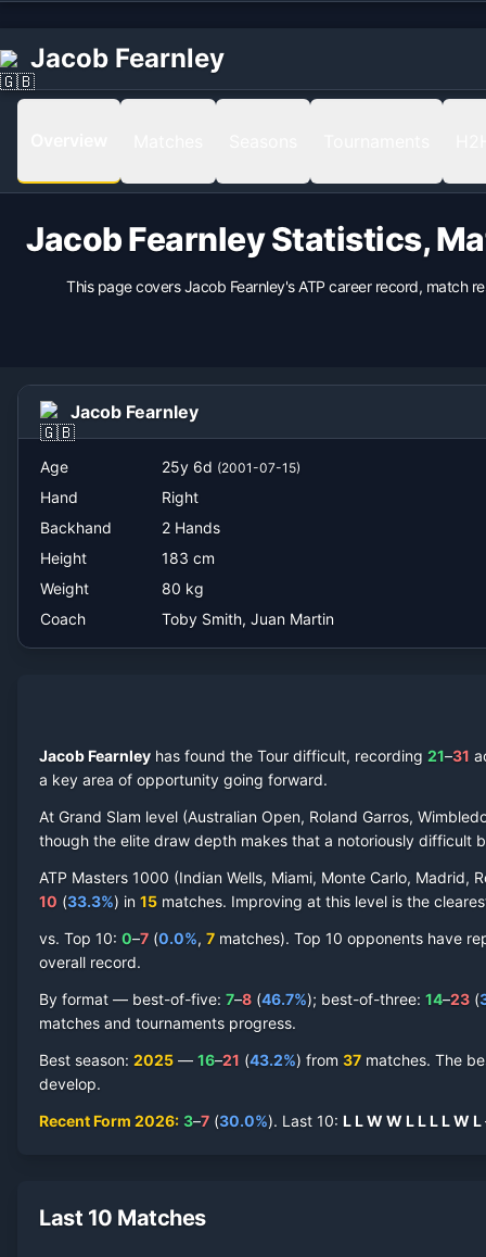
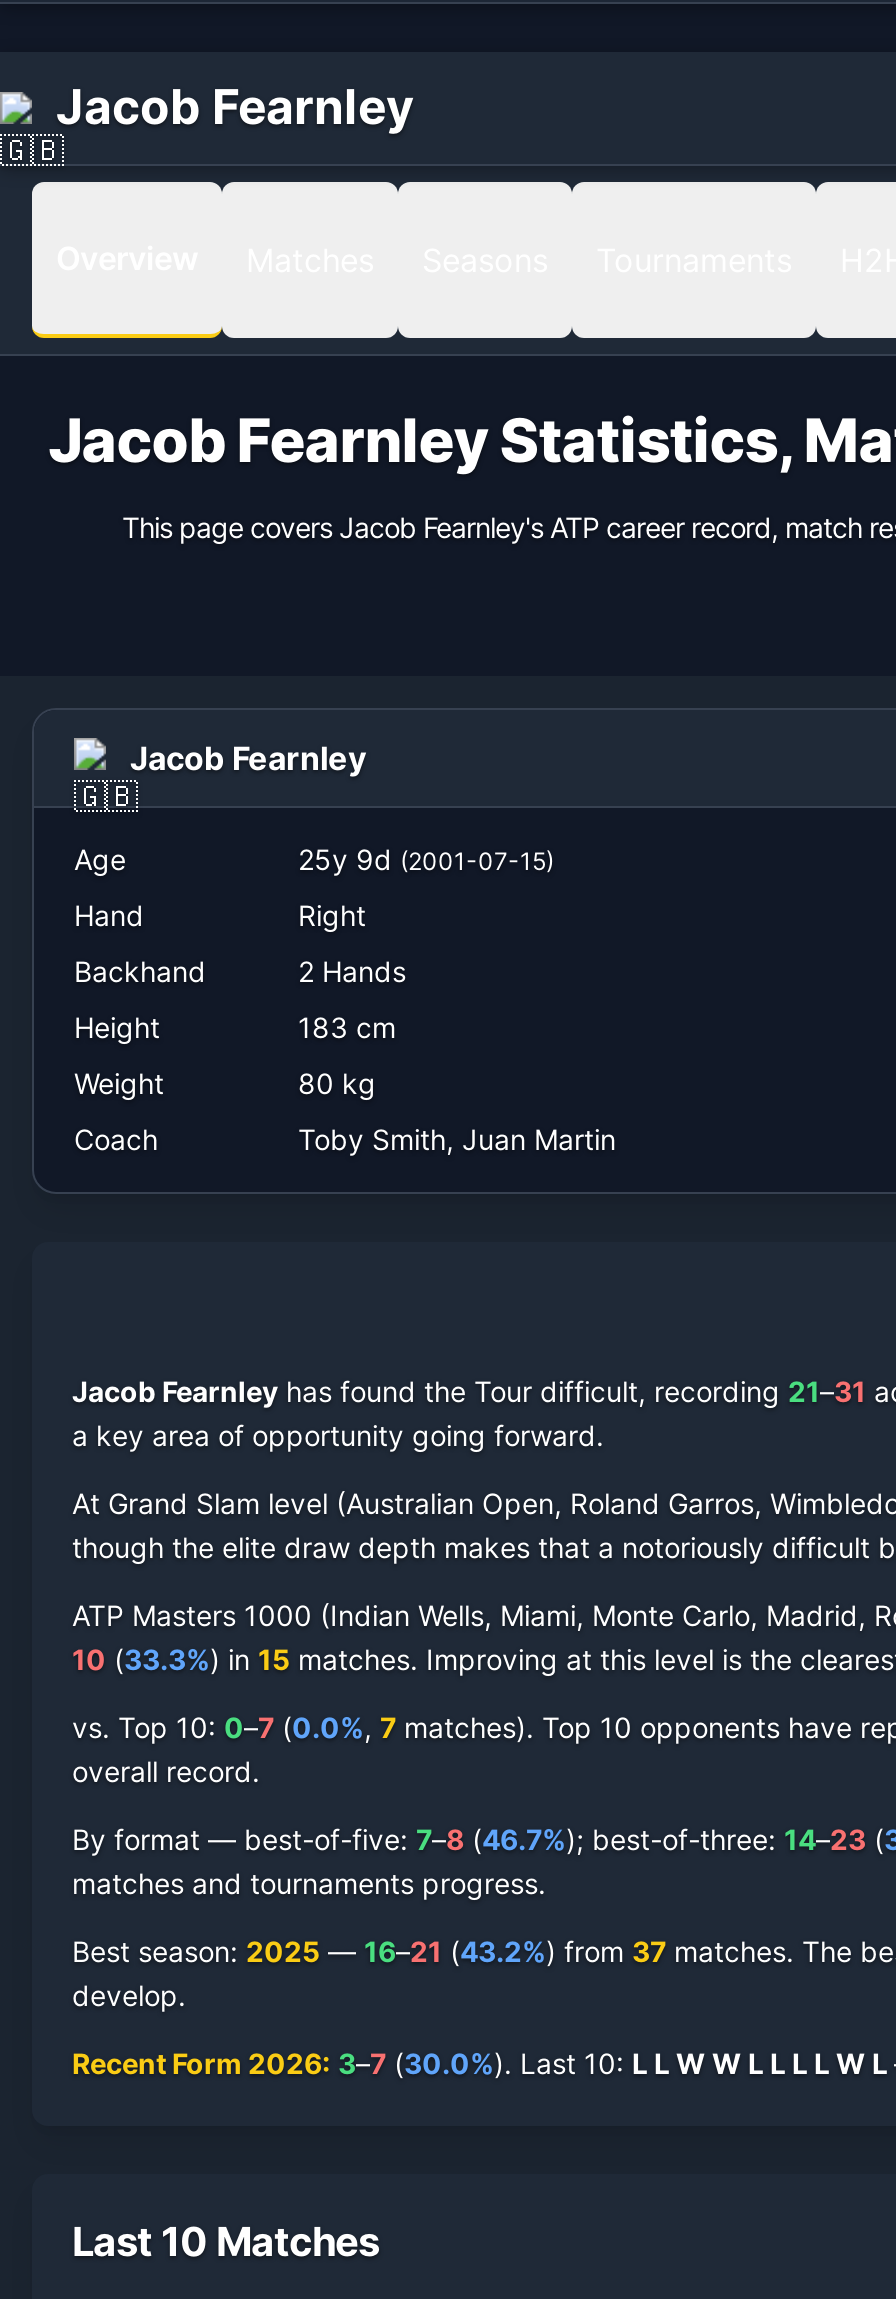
[162,457,300,476] 25y 6d (2001-07-15) -> [298,842,554,876] 25y 9d (2001-07-15)

